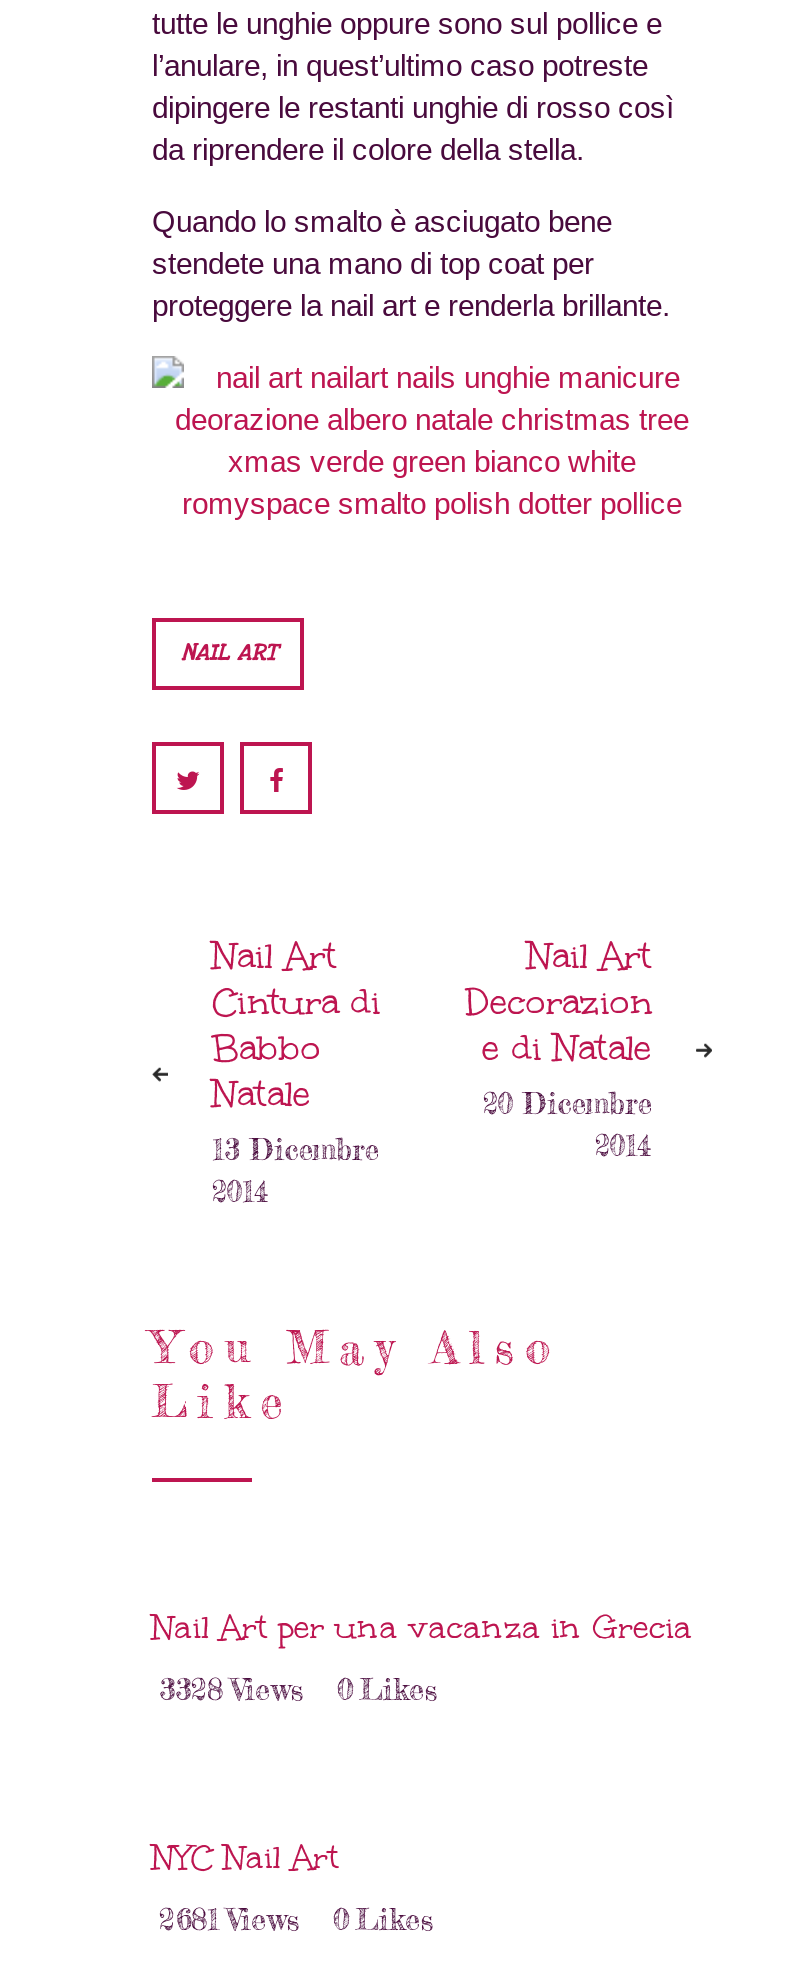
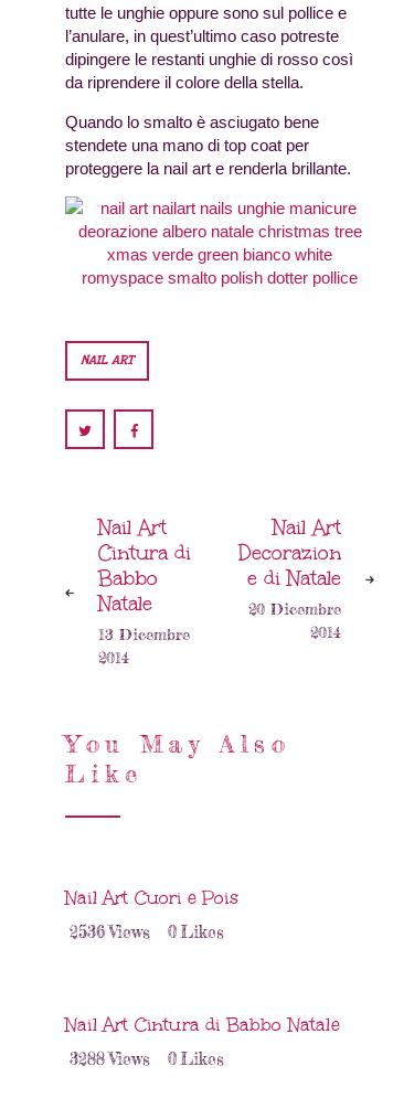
[152,1605,692,1647] Nail Art per una vacanza in Grecia -> [65,886,238,909] Nail Art Cuori e Pois
[160,1669,437,1707] 3328 Views 0 Likes -> [69,921,222,942] 2536 Views 0 Likes
[152,1835,338,1877] NYC Nail Art -> [65,1012,340,1036] Nail Art Cintura di Babbo Natale
[160,1899,433,1937] 2681 Views 0 Likes -> [69,1048,222,1069] 3288 Views 0 Likes

